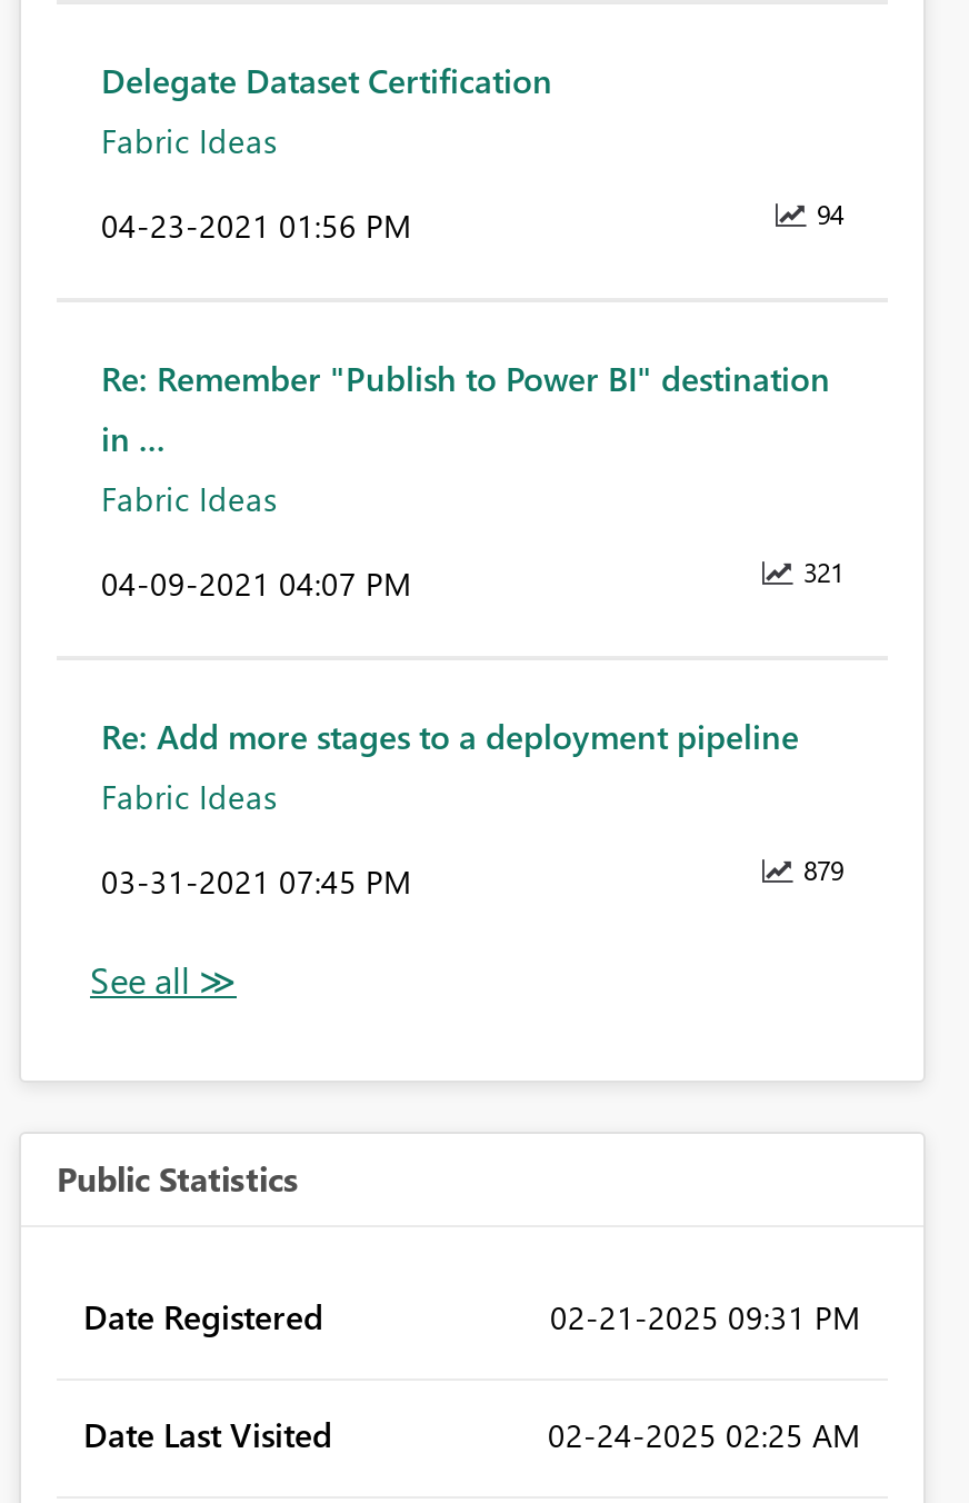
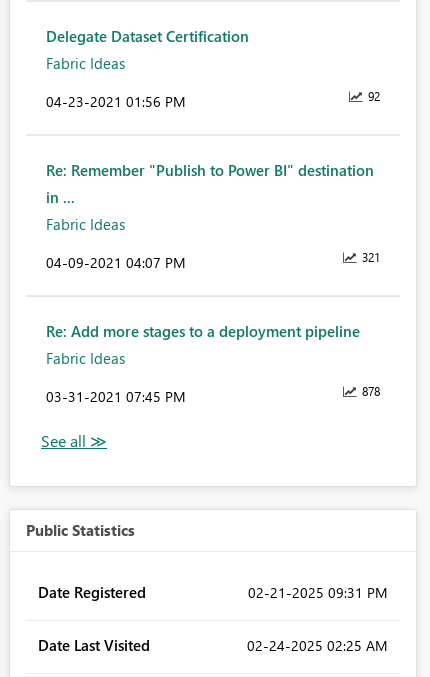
[810,197,843,232] 94 -> [365,88,380,104] 92
[797,852,843,888] 879 -> [359,383,380,399] 878

